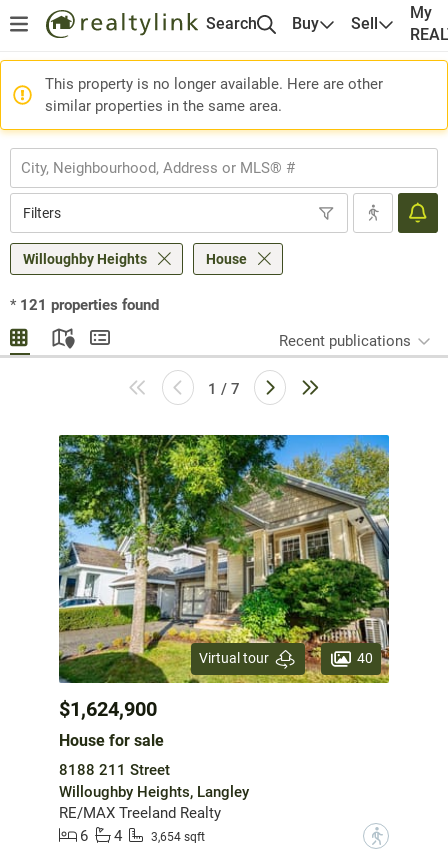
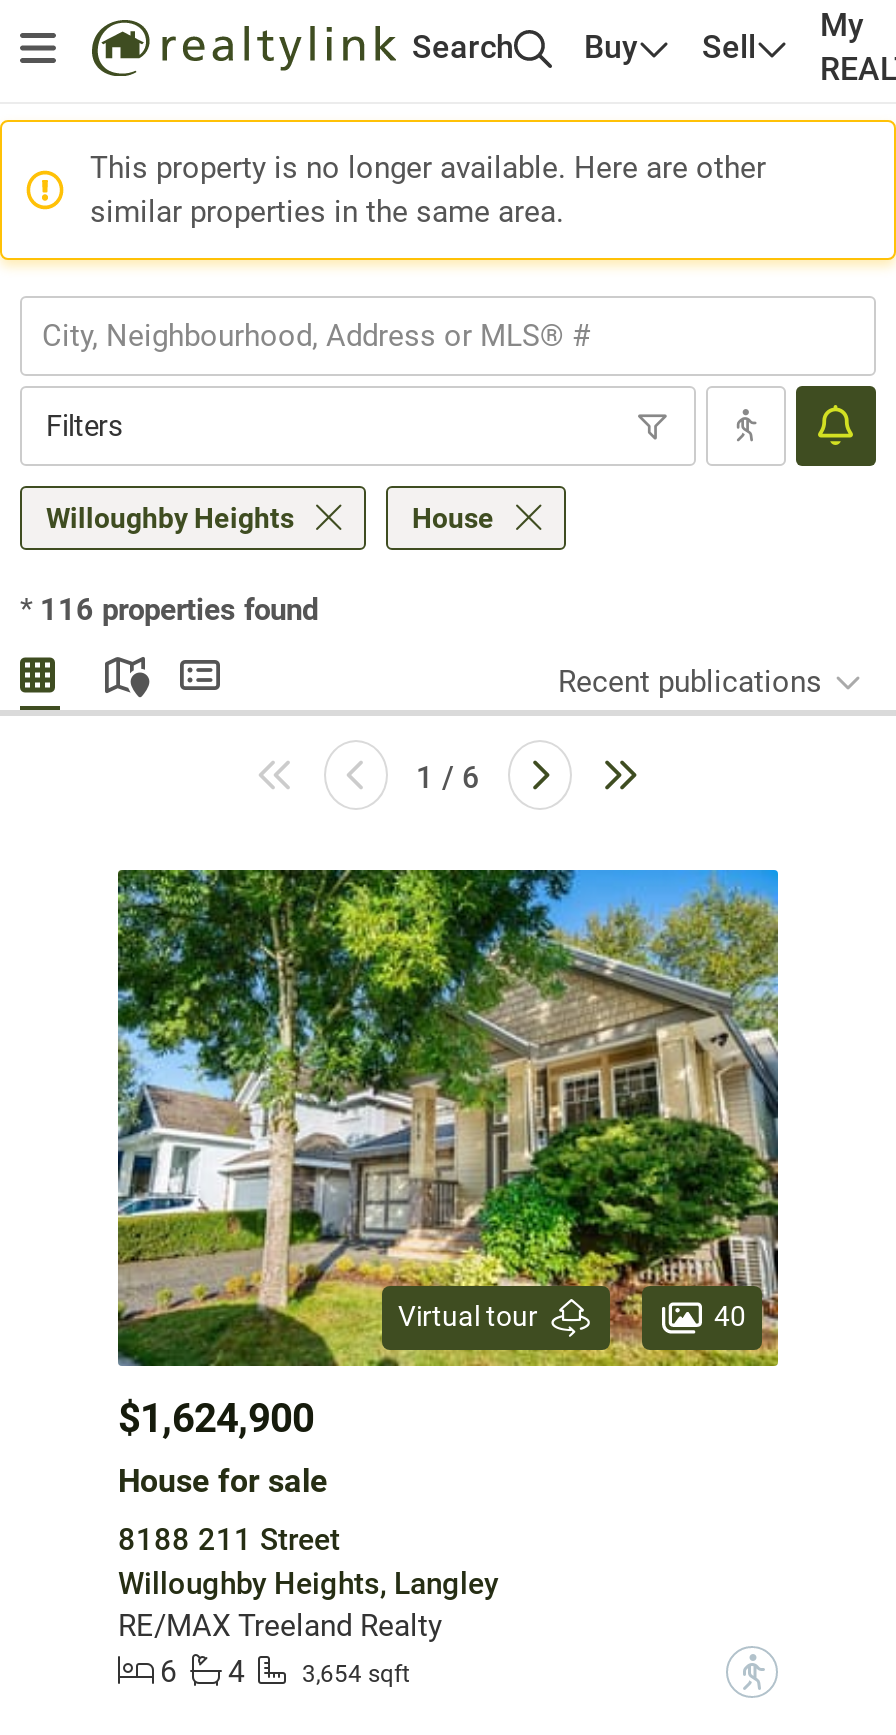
[10,296,159,314] * 121 properties found -> [20,592,318,628] * 116 properties found
[208,380,240,398] 1 / 7 -> [416,760,480,796] 1 / 6

